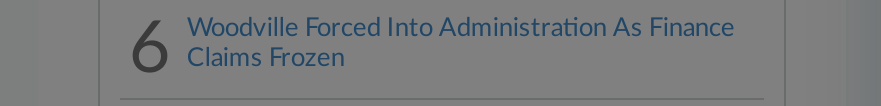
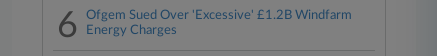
[187,16,735,72] Woodville Forced Into Administration As Finance | Claims Frozen -> [86,9,352,37] Ofgem Sued Over 'Excessive' £1.2B Windfarm | Energy Charges

